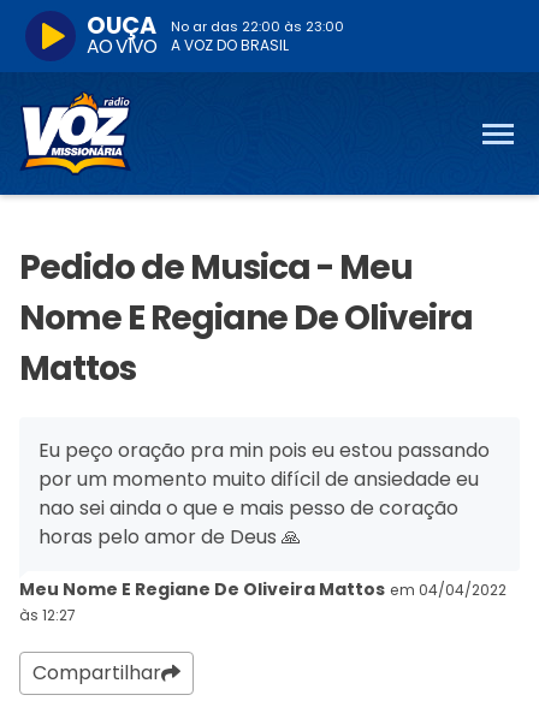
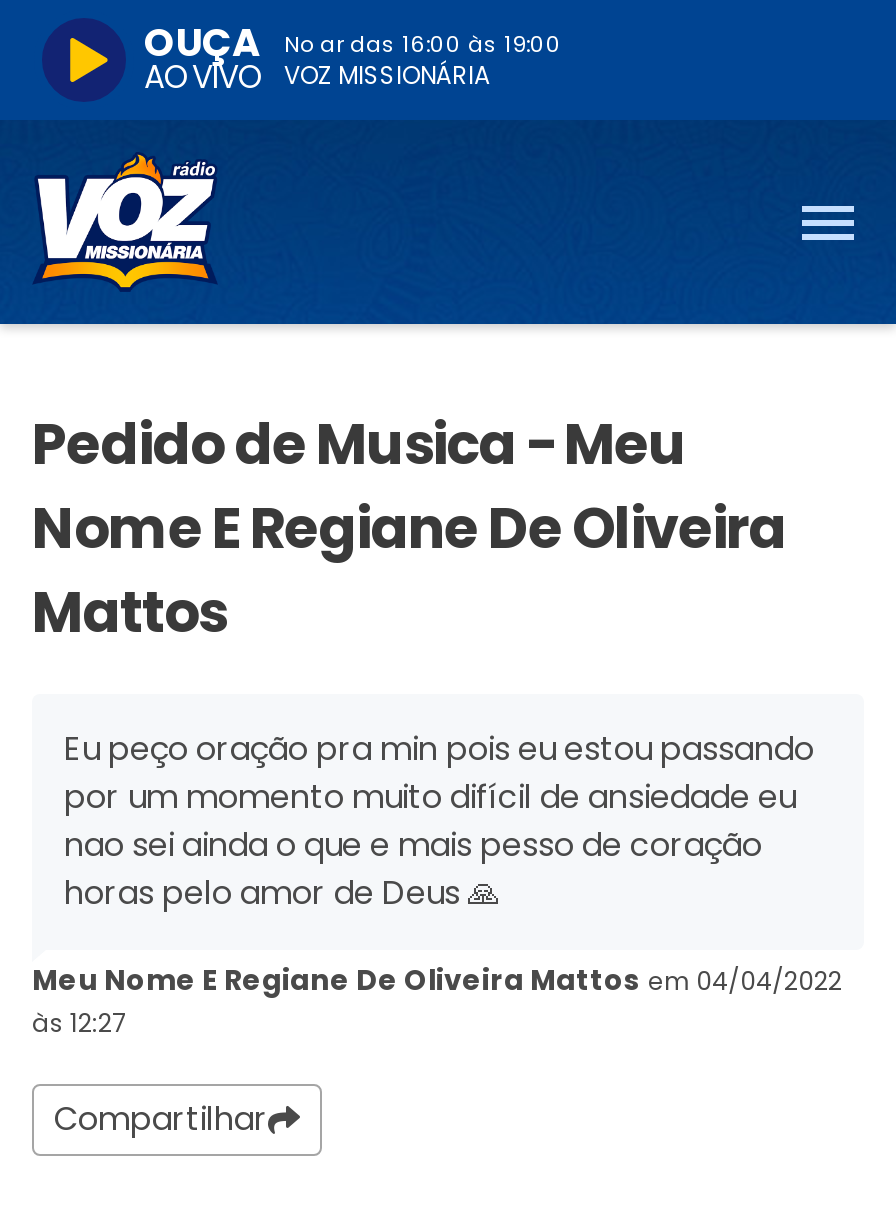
[171,17,344,55] No ar das 22:00 às 23:00 | A VOZ DO BRASIL -> [284,28,562,92] No ar das 16:00 às 19:00 | VOZ MISSIONÁRIA

